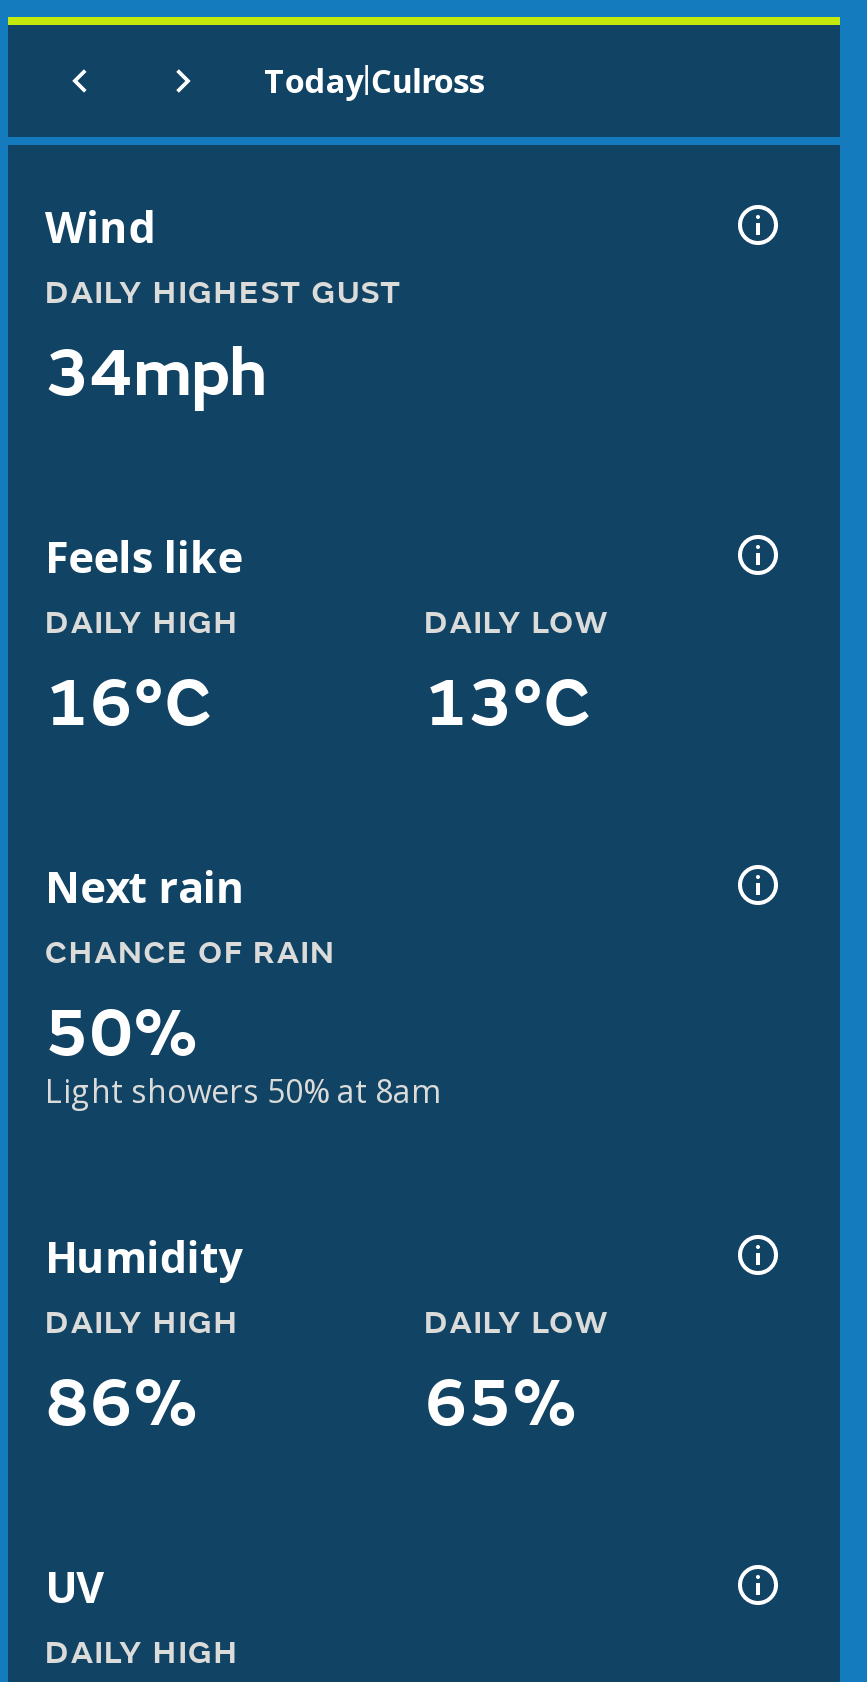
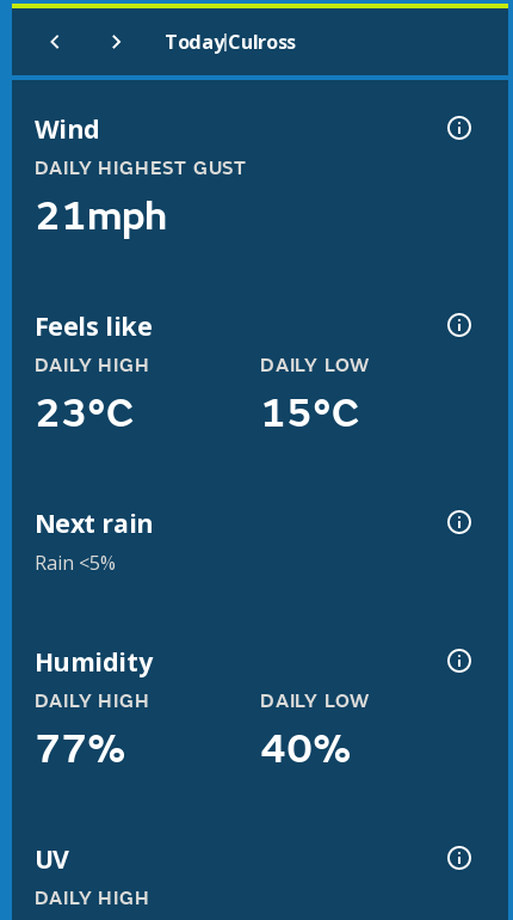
[45,331,267,415] 34mph -> [34,191,166,242] 21mph
[45,661,211,745] 16°C -> [34,389,133,439] 23°C
[424,661,590,745] 13°C -> [260,389,359,439] 15°C
[45,933,439,1113] CHANCE OF RAIN | 50% | Light showers 50% at 8am -> [34,550,115,576] Rain <5%
[45,1361,199,1445] 86% -> [34,724,126,774] 77%
[424,1361,578,1445] 65% -> [260,724,352,774] 40%

